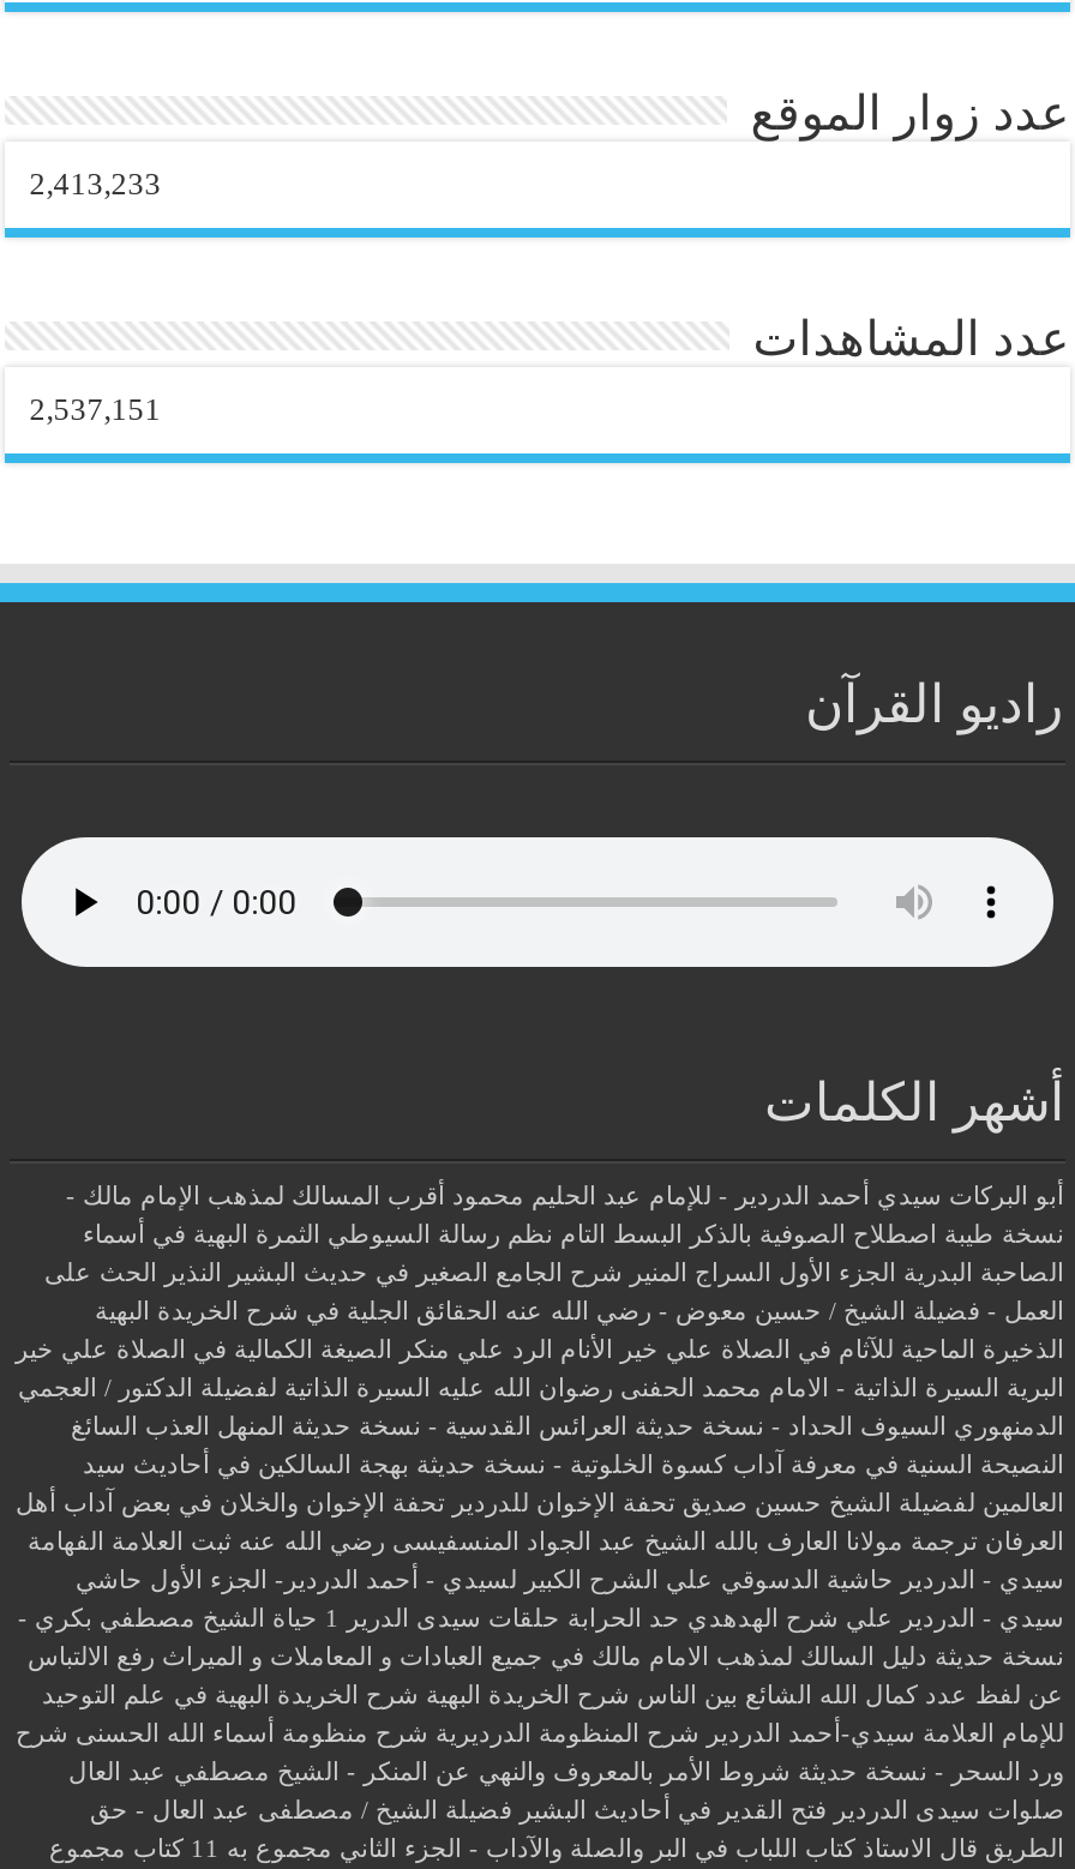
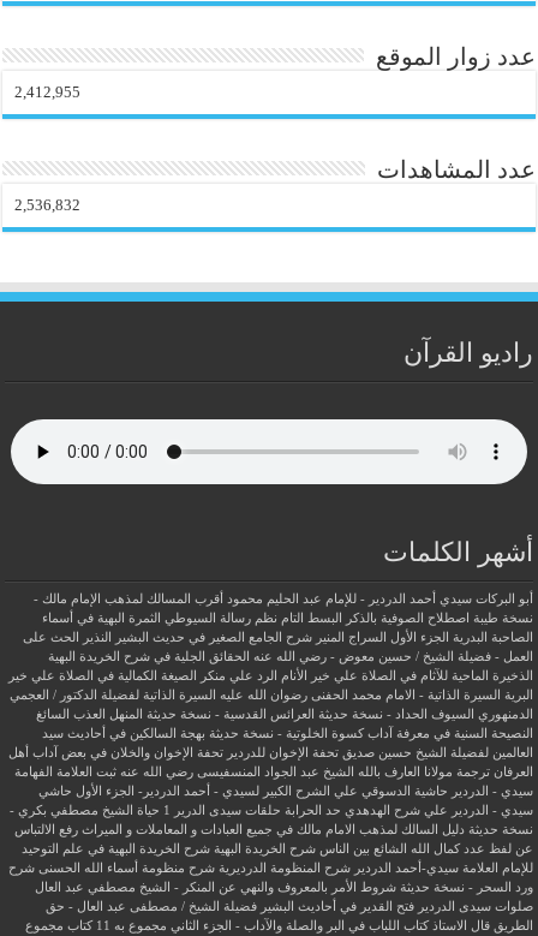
[29,165,161,201] 2,413,233 -> [15,83,81,101] 2,412,955
[29,391,161,427] 2,537,151 -> [15,196,81,214] 2,536,832

